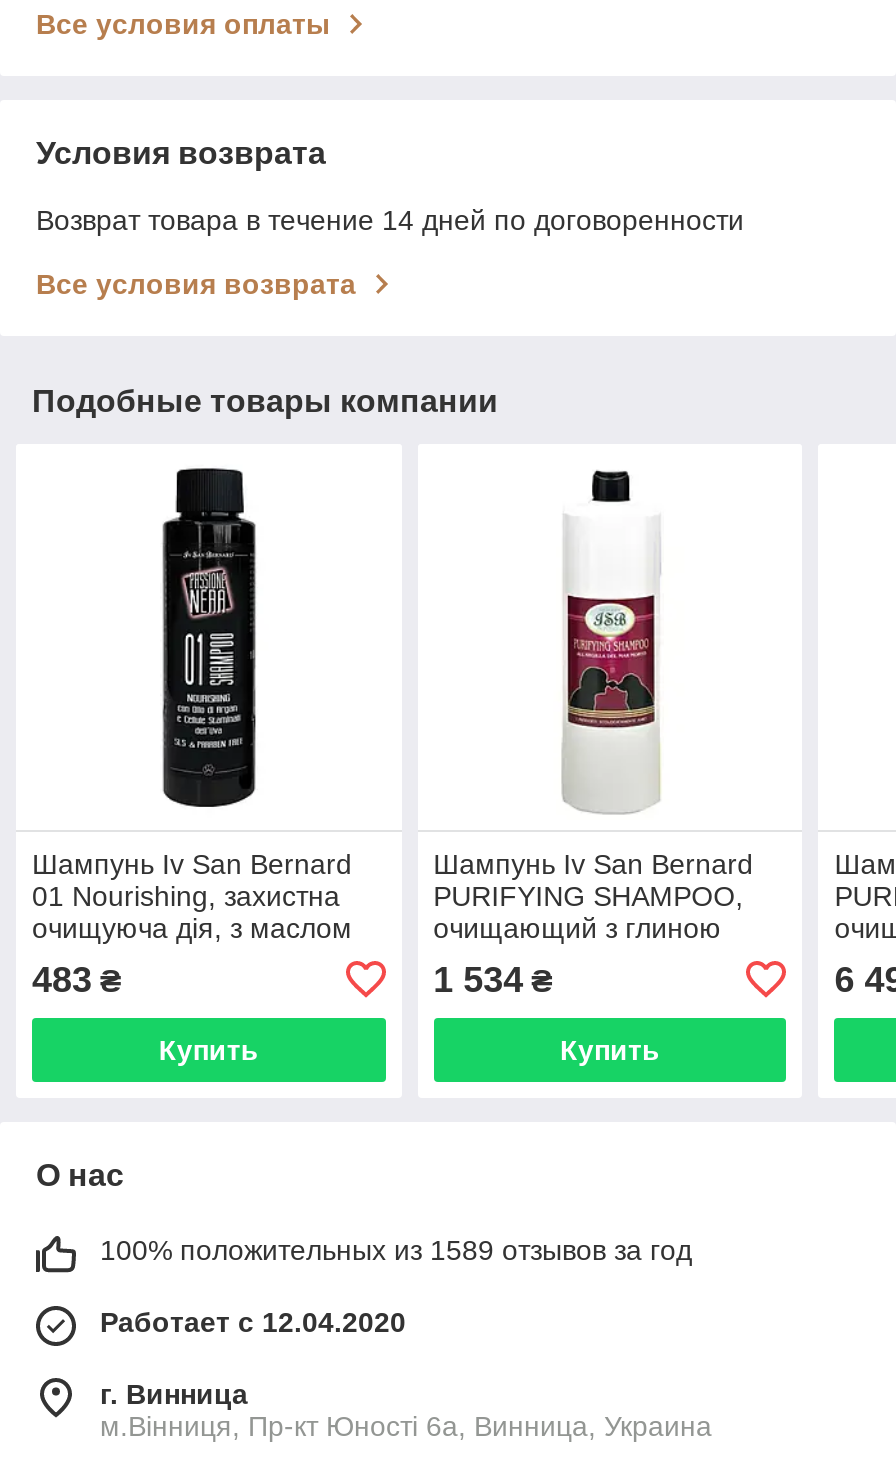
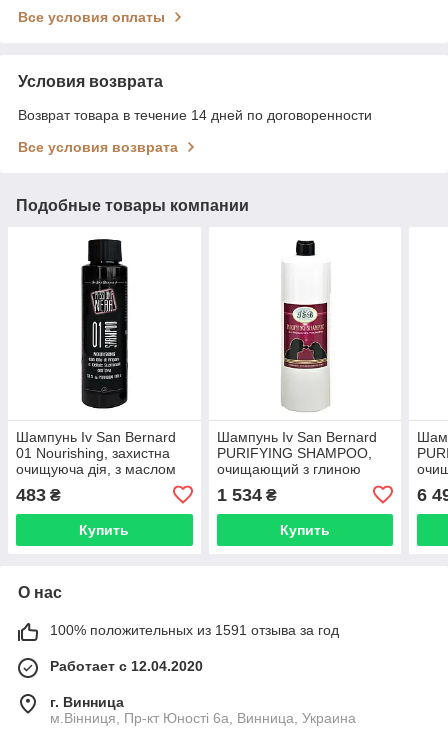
[100,1234,692,1266] 100% положительных из 1589 отзывов за год -> [50,622,339,638] 100% положительных из 1591 отзыва за год

